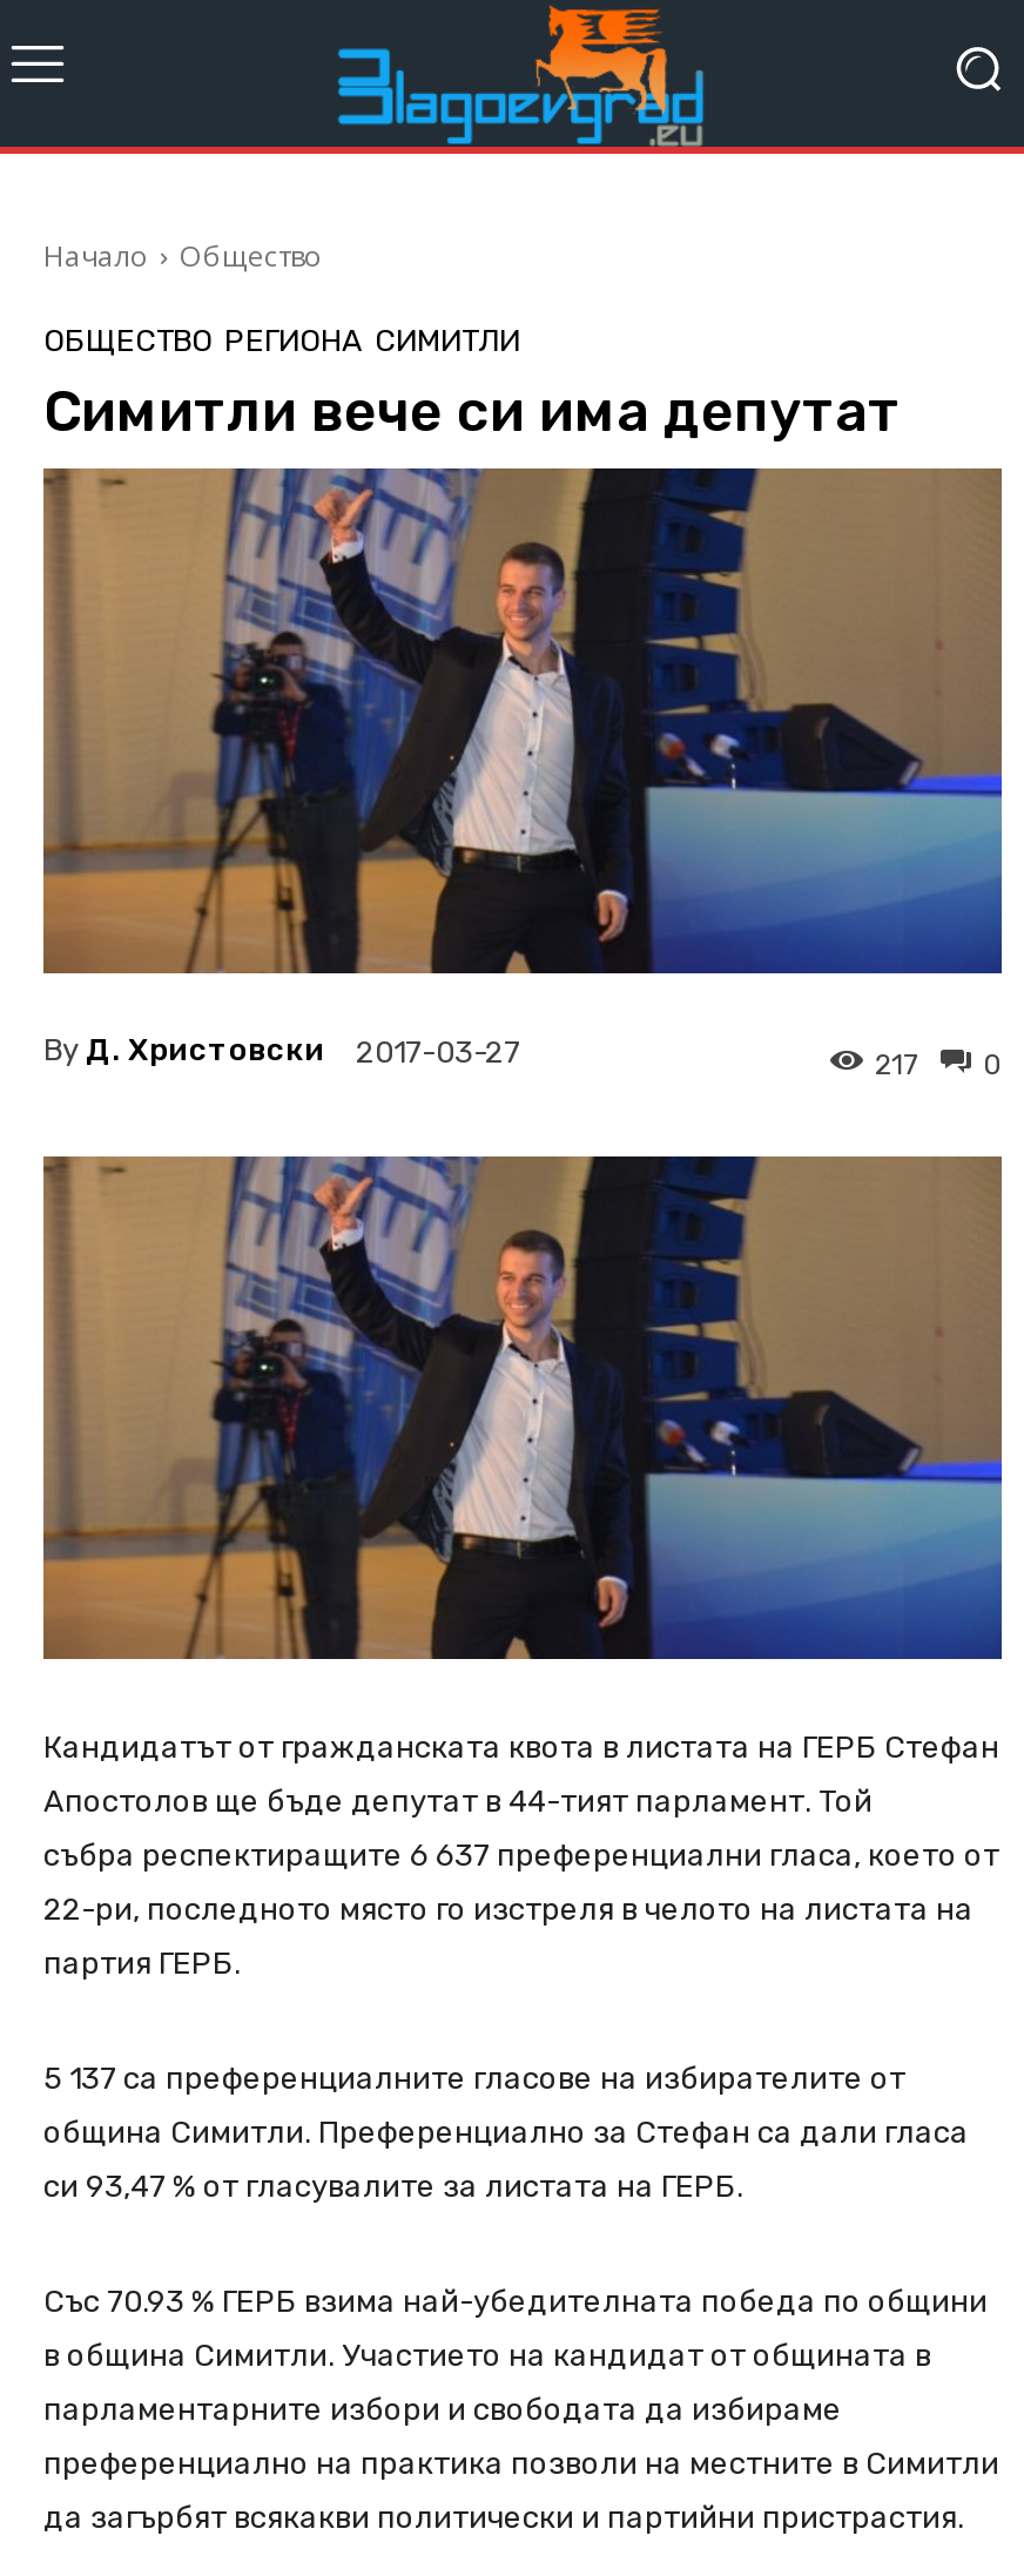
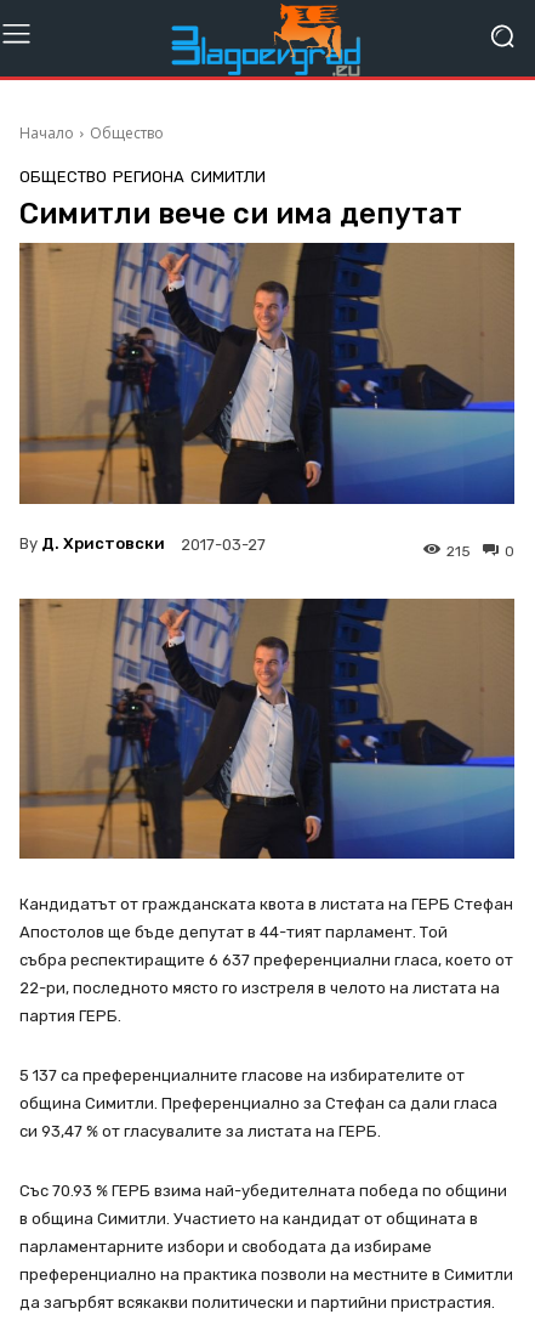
[875,1047,1002,1080] 217 0 -> [446,542,514,559] 215 0

